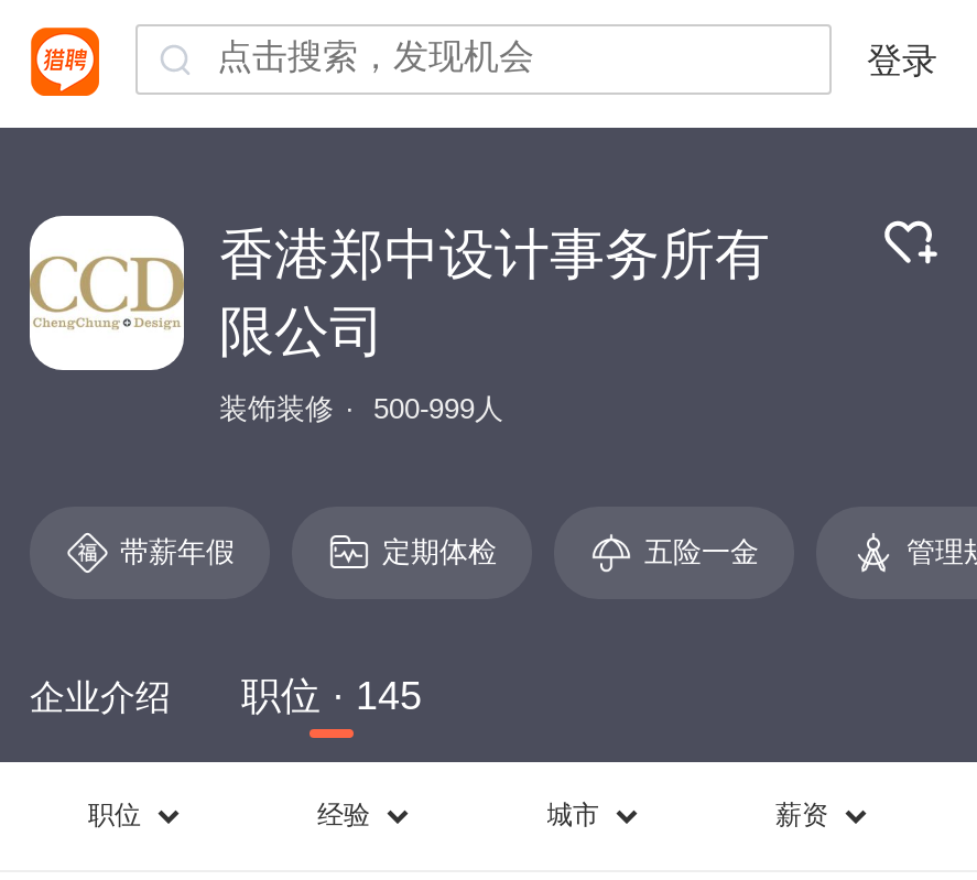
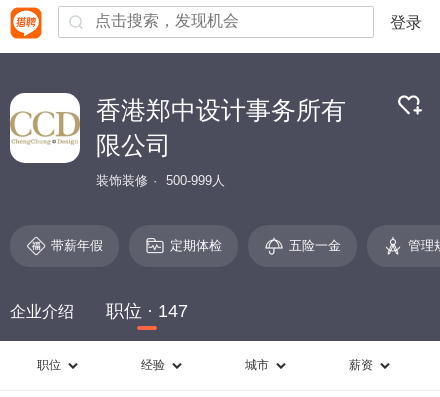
[30,674,422,718] 企业介绍 职位 · 145 -> [10,301,188,321] 企业介绍 职位 · 147

